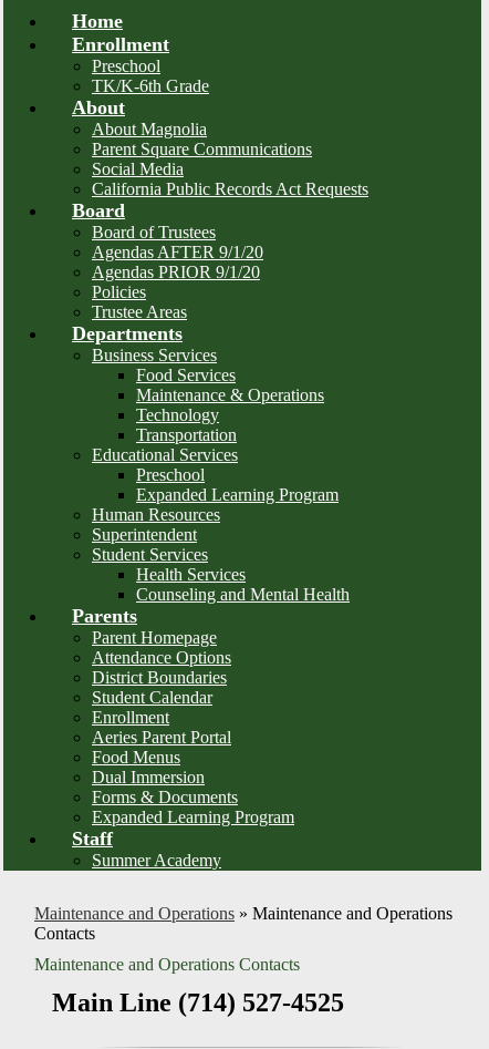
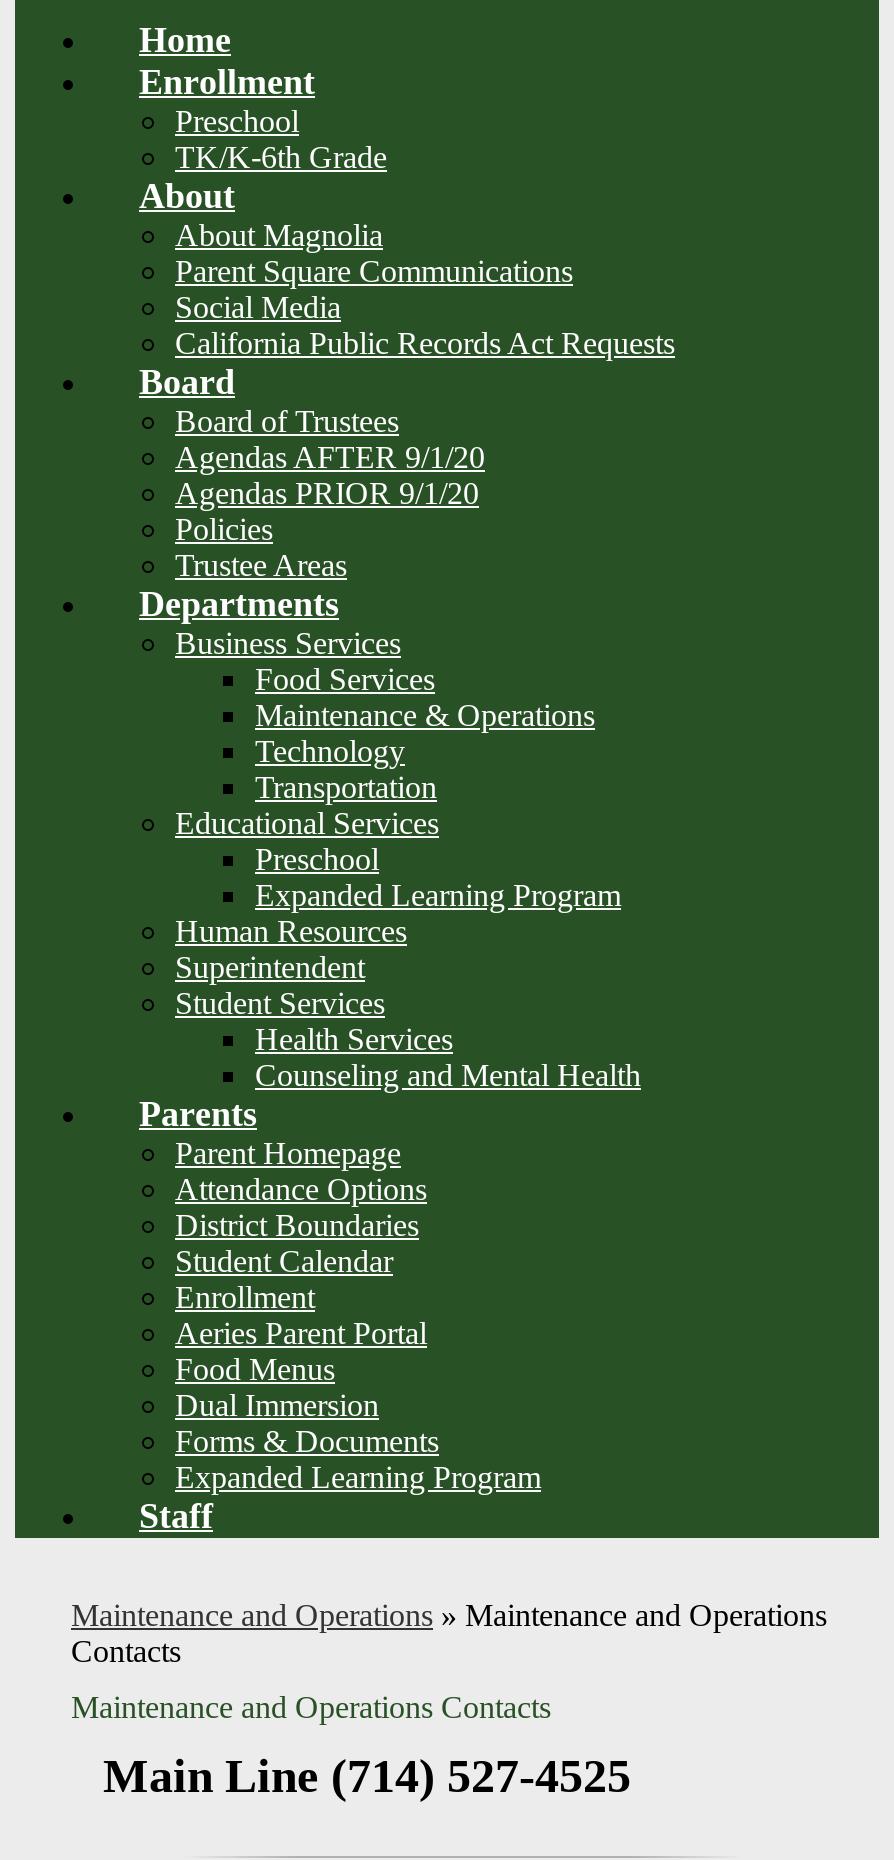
[92,851,221,870] Summer Academy -> none

